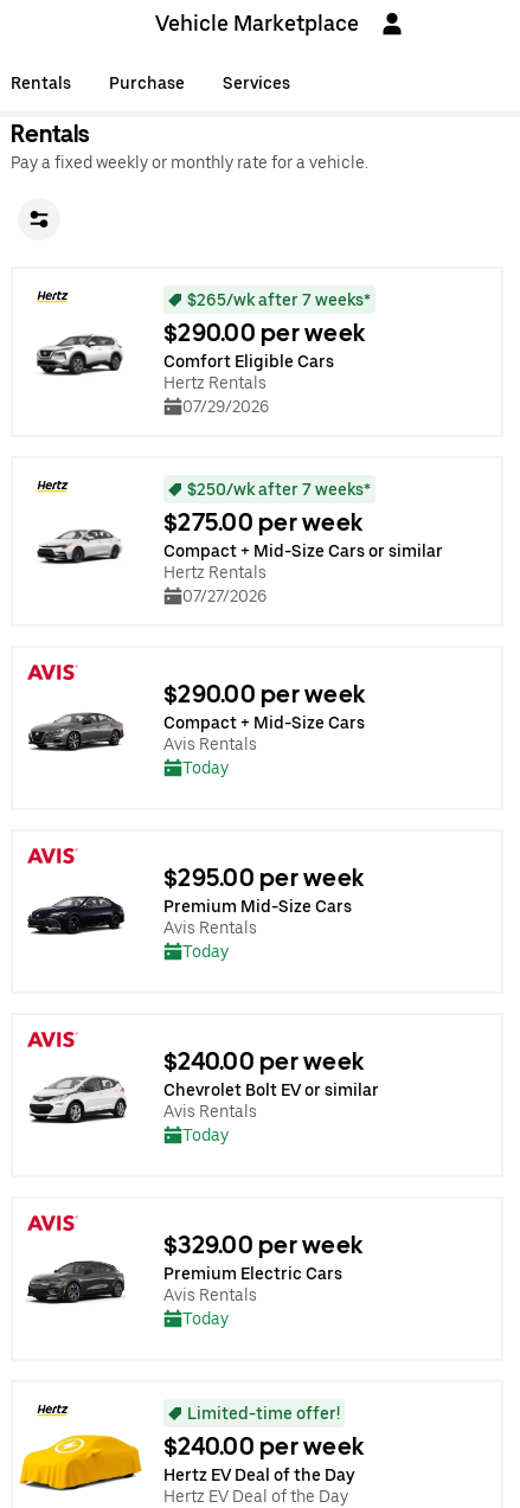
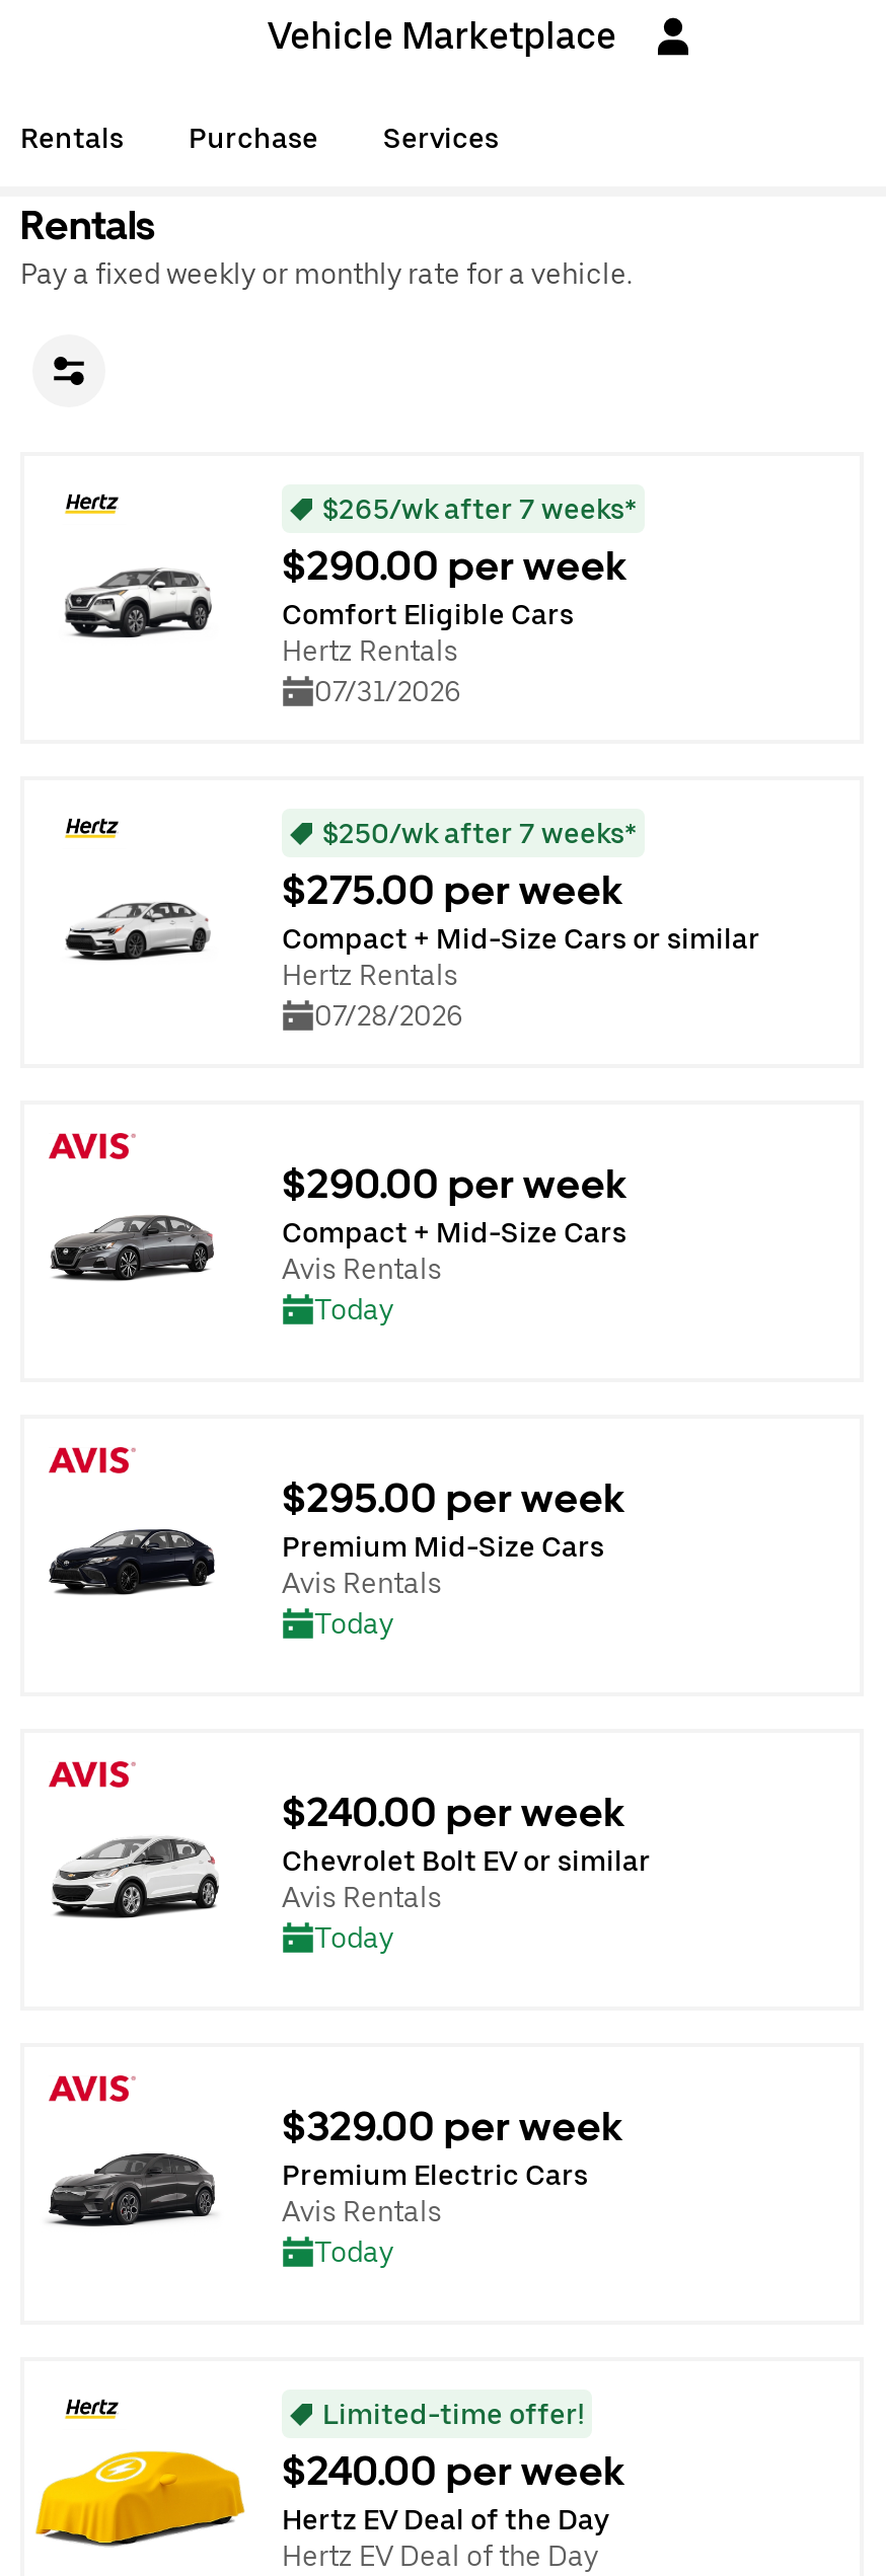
[182,397,269,416] 07/29/2026 -> [314,675,460,707] 07/31/2026
[182,586,267,605] 07/27/2026 -> [314,999,462,1032] 07/28/2026

